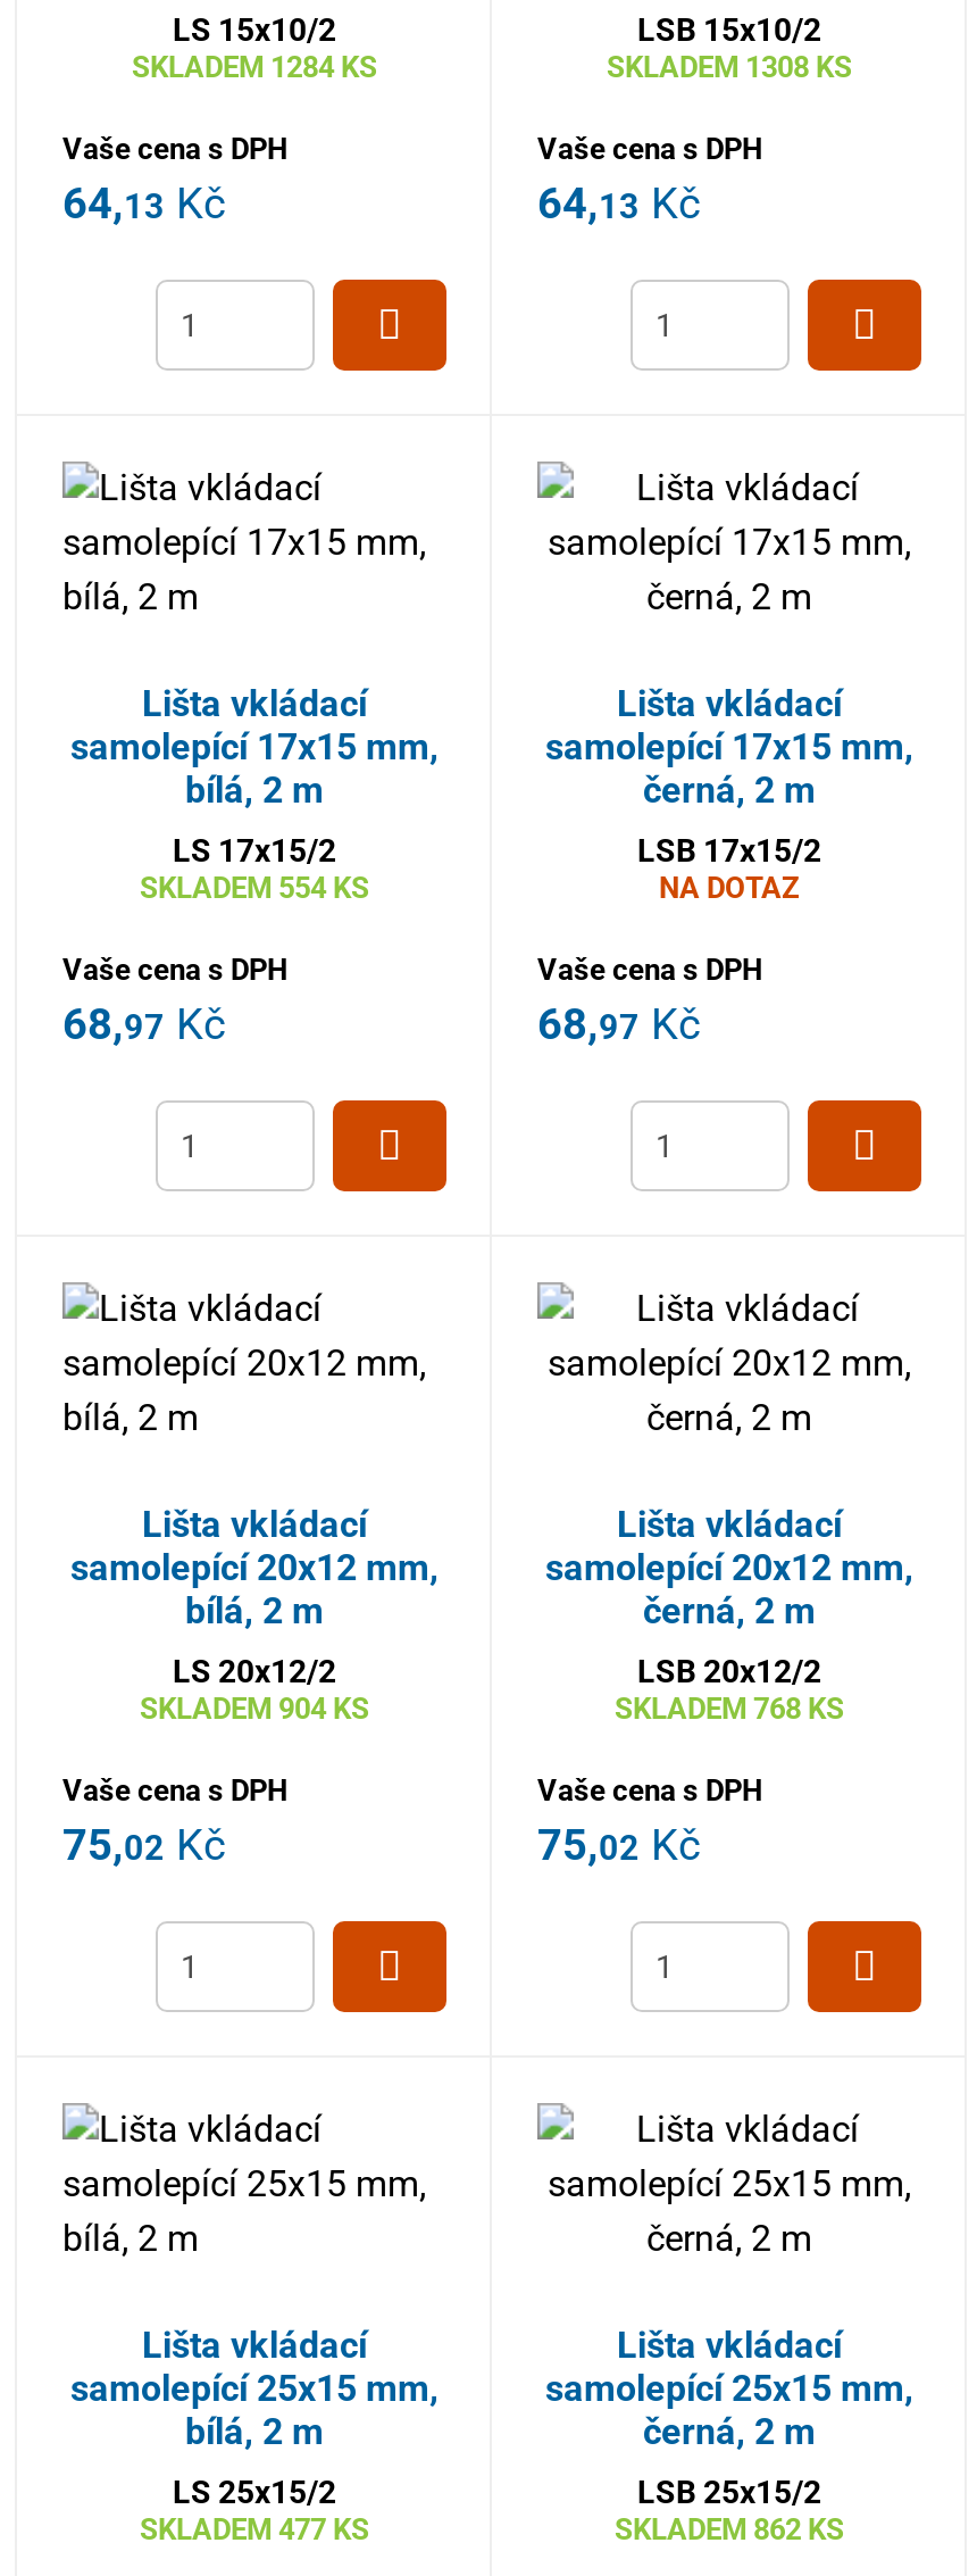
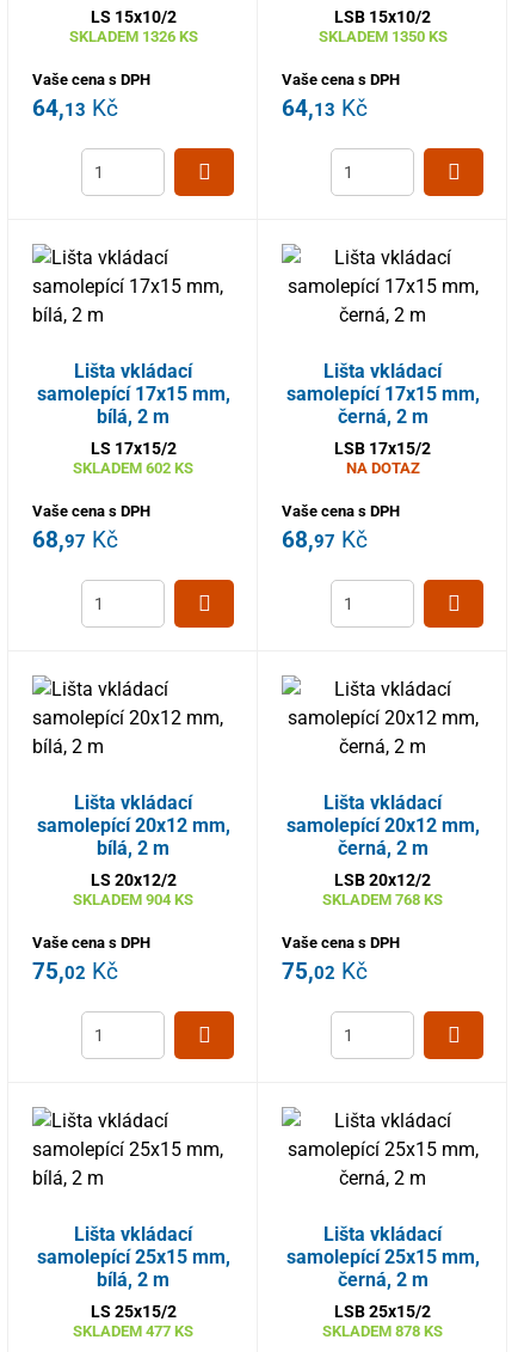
[132,51,377,85] SKLADEM 1284 KS -> [69,28,198,46] SKLADEM 1326 KS
[607,51,852,85] SKLADEM 1308 KS -> [318,28,447,46] SKLADEM 1350 KS
[140,872,369,906] SKLADEM 554 KS -> [73,460,193,477] SKLADEM 602 KS
[615,2513,844,2547] SKLADEM 862 KS -> [322,1323,443,1341] SKLADEM 878 KS

